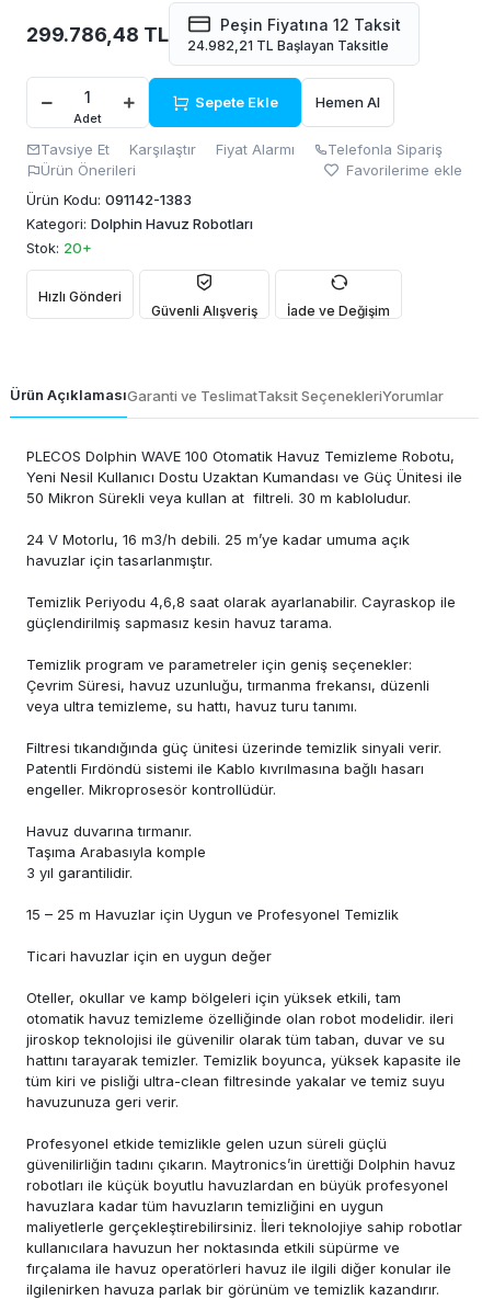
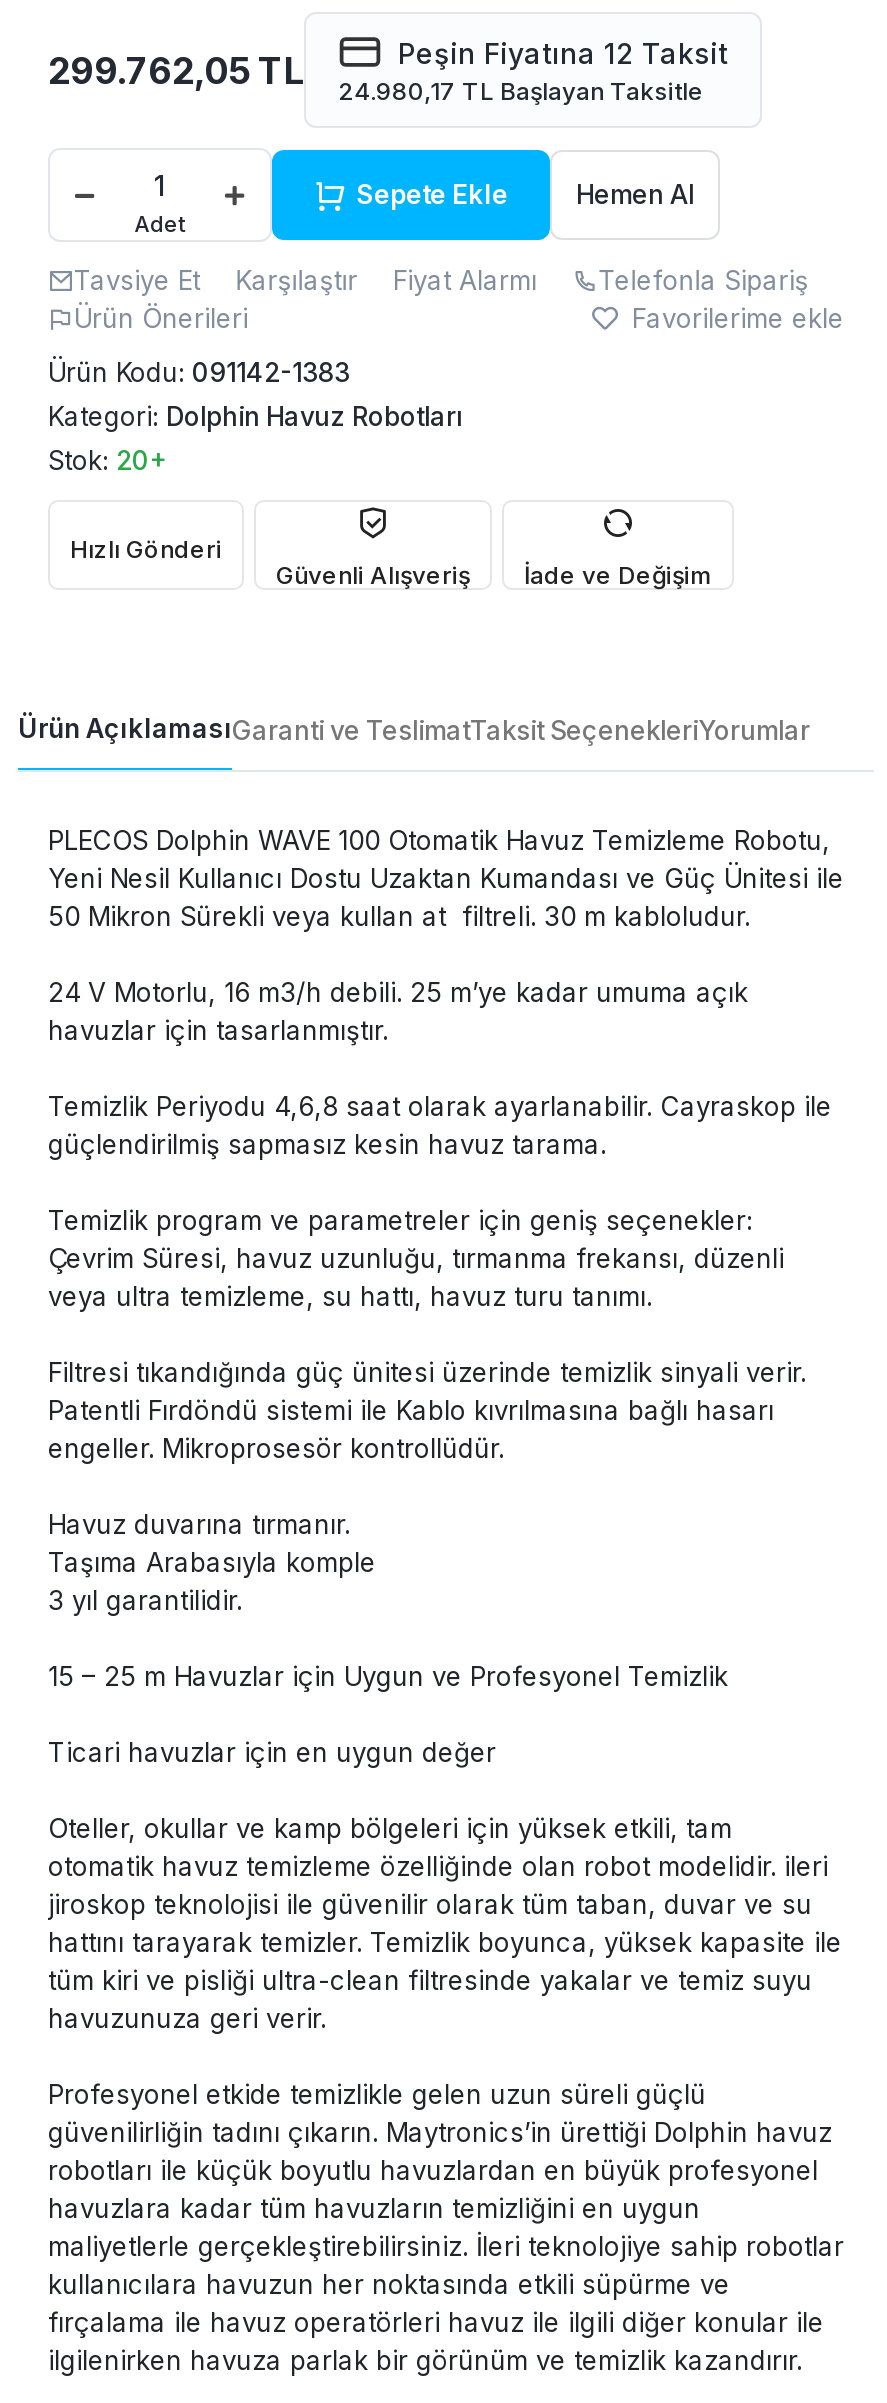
[26,22,169,45] 299.786,48 TL -> [48,49,304,91] 299.762,05 TL
[187,37,389,54] 24.982,21 TL Başlayan Taksitle -> [338,76,704,106] 24.980,17 TL Başlayan Taksitle

